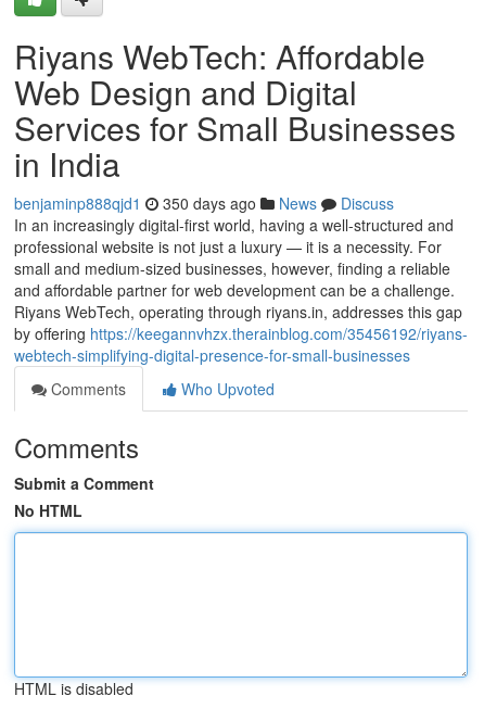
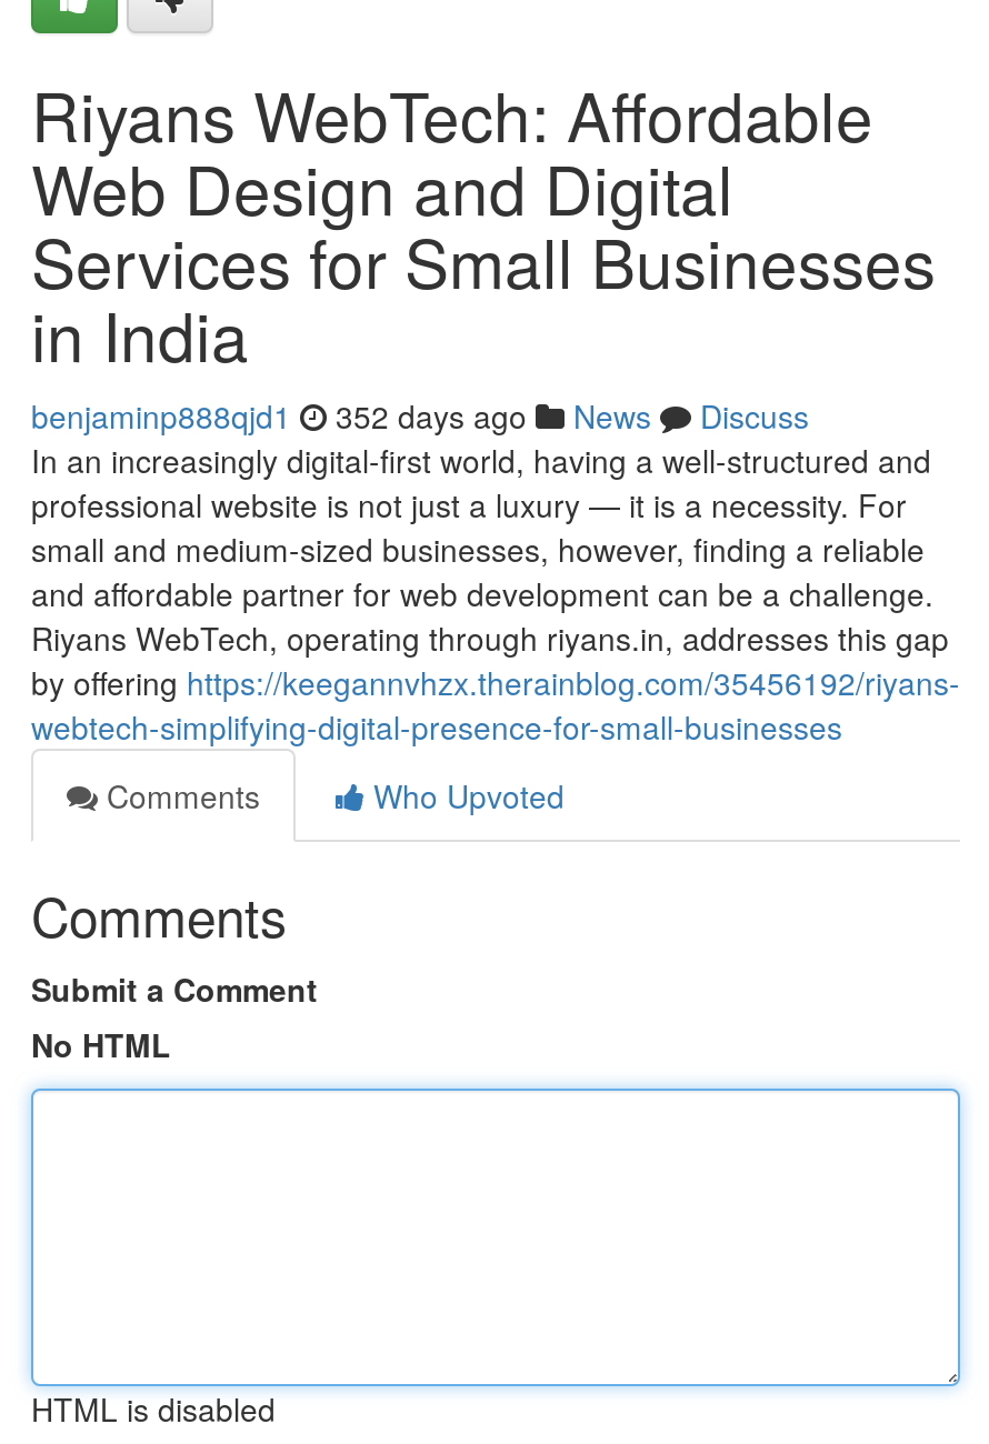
[14,192,394,214] benjaminp888qjd1 350 days ago News Discuss -> [31,393,809,438] benjaminp888qjd1 352 days ago News Discuss

